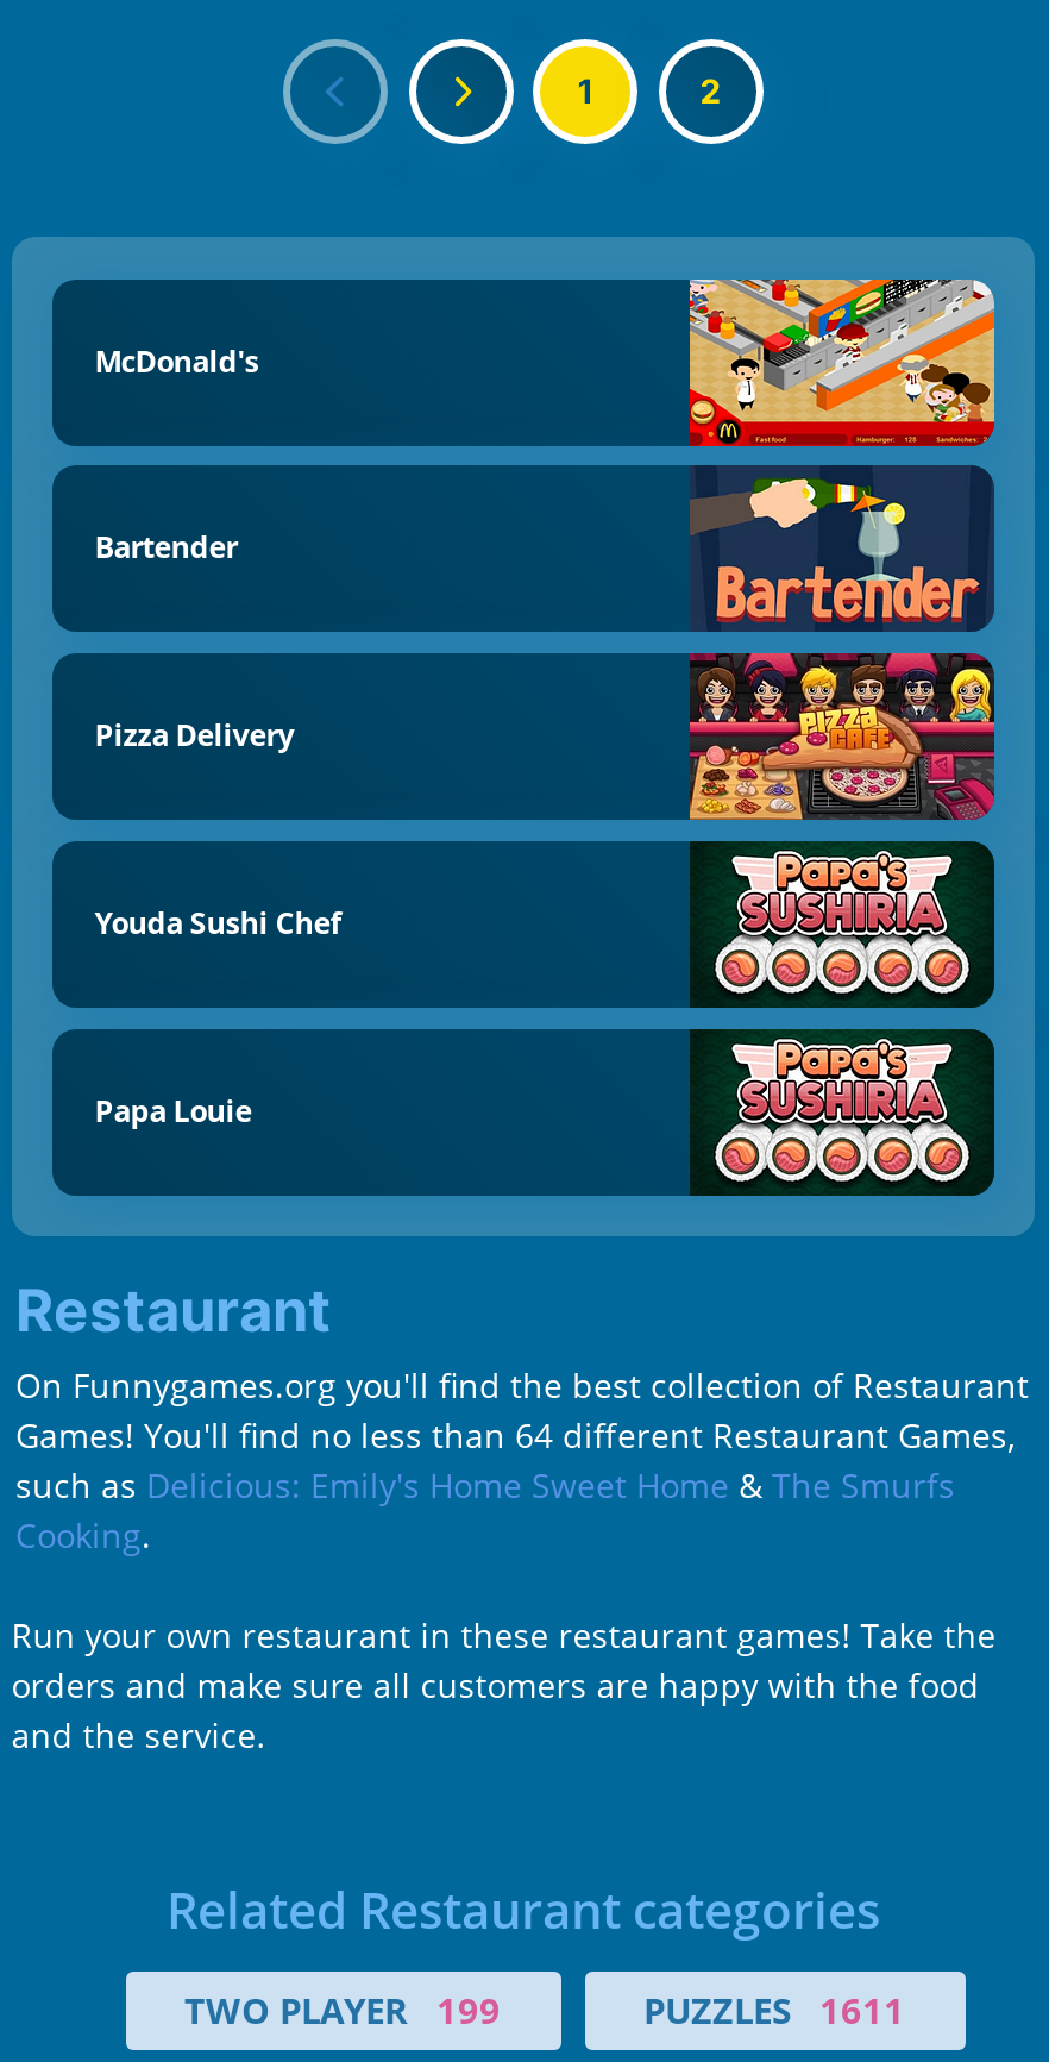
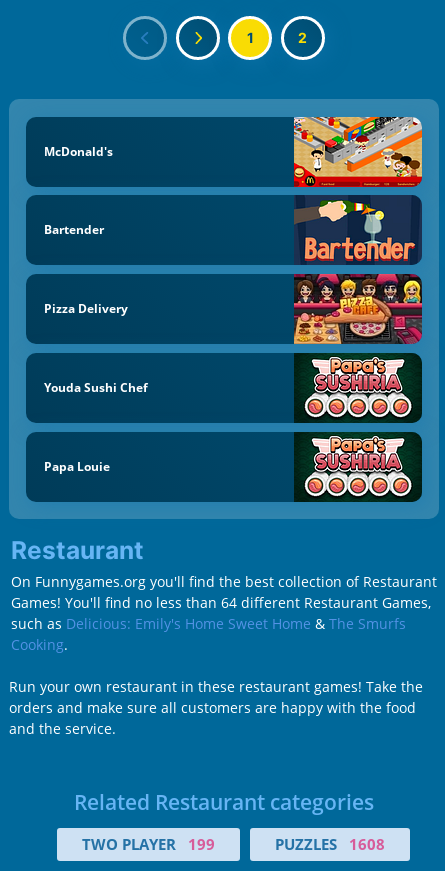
[643,1985,905,2032] PUZZLES 1611 -> [274,834,384,854] PUZZLES 1608

